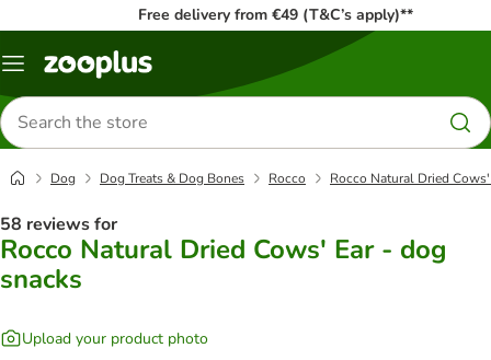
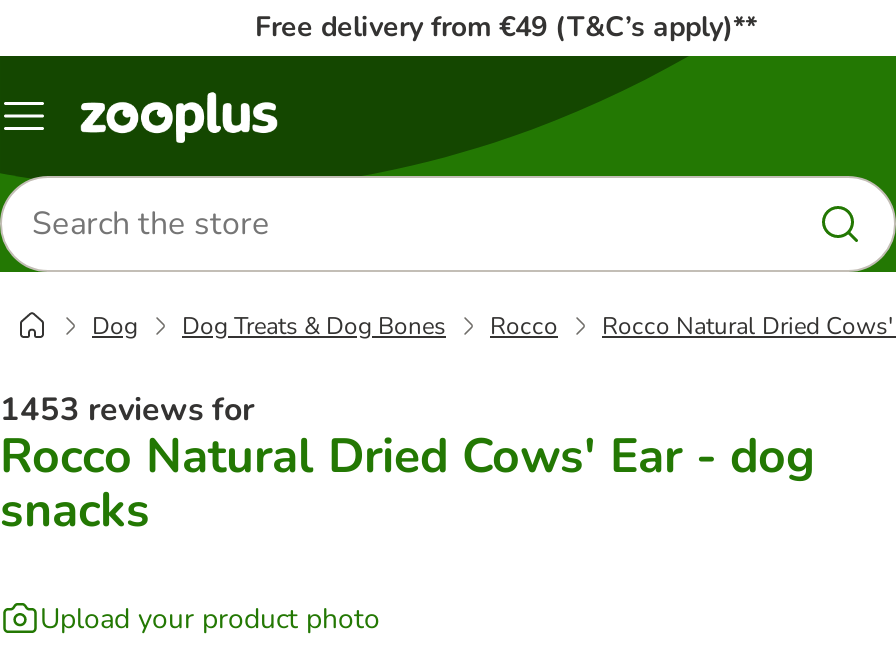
[0,212,117,236] 58 reviews for -> [0,388,254,432] 1453 reviews for

